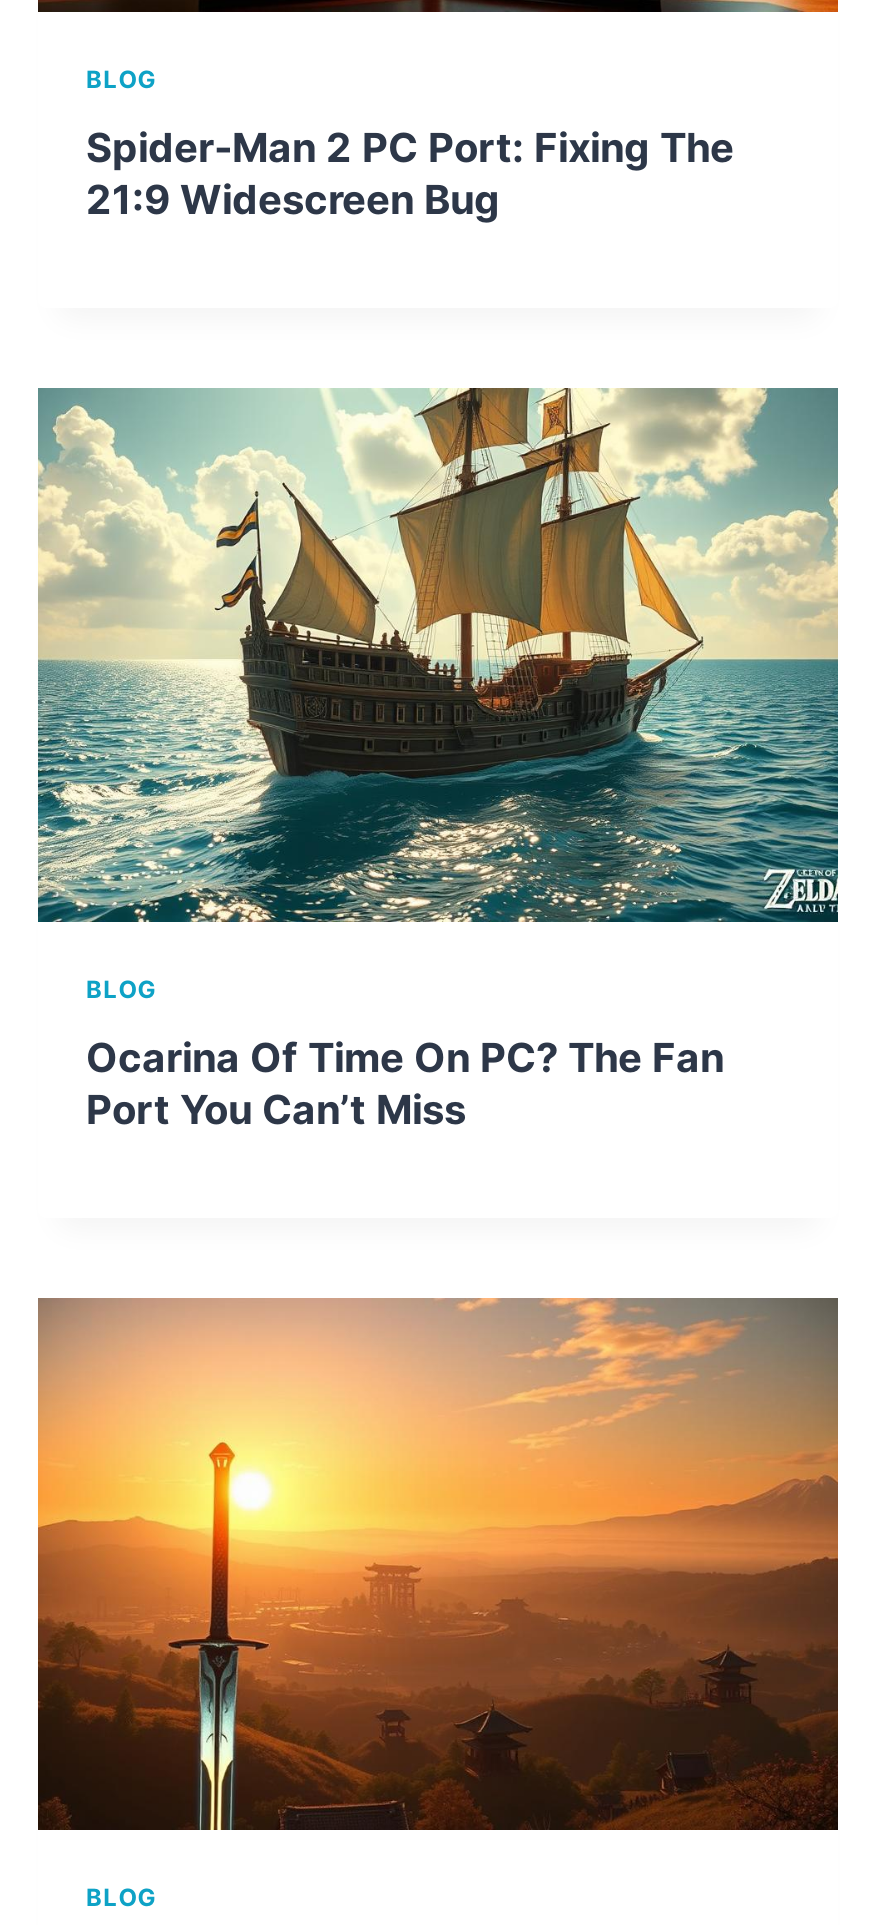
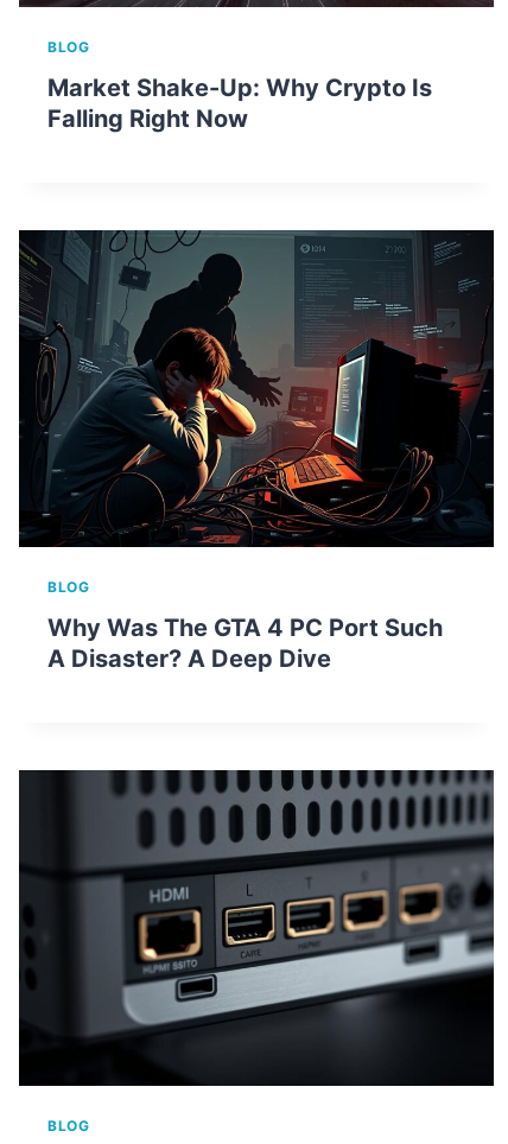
[86,124,734,224] Spider-Man 2 PC Port: Fixing The | 21:9 Widescreen Bug -> [47,74,432,133] Market Shake-Up: Why Crypto Is | Falling Right Now
[36,386,840,924] [image] -> [18,229,495,548] [image]
[86,1033,724,1133] Ocarina Of Time On PC? The Fan | Port You Can’t Miss -> [47,613,443,673] Why Was The GTA 4 PC Port Such | A Disaster? A Deep Dive
[36,1296,840,1832] [image] -> [18,769,495,1087] [image]

